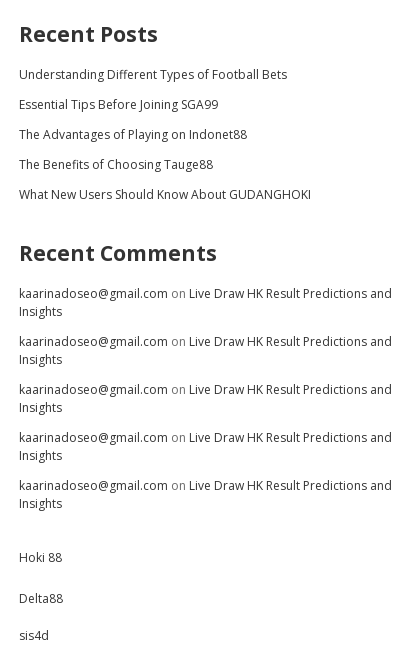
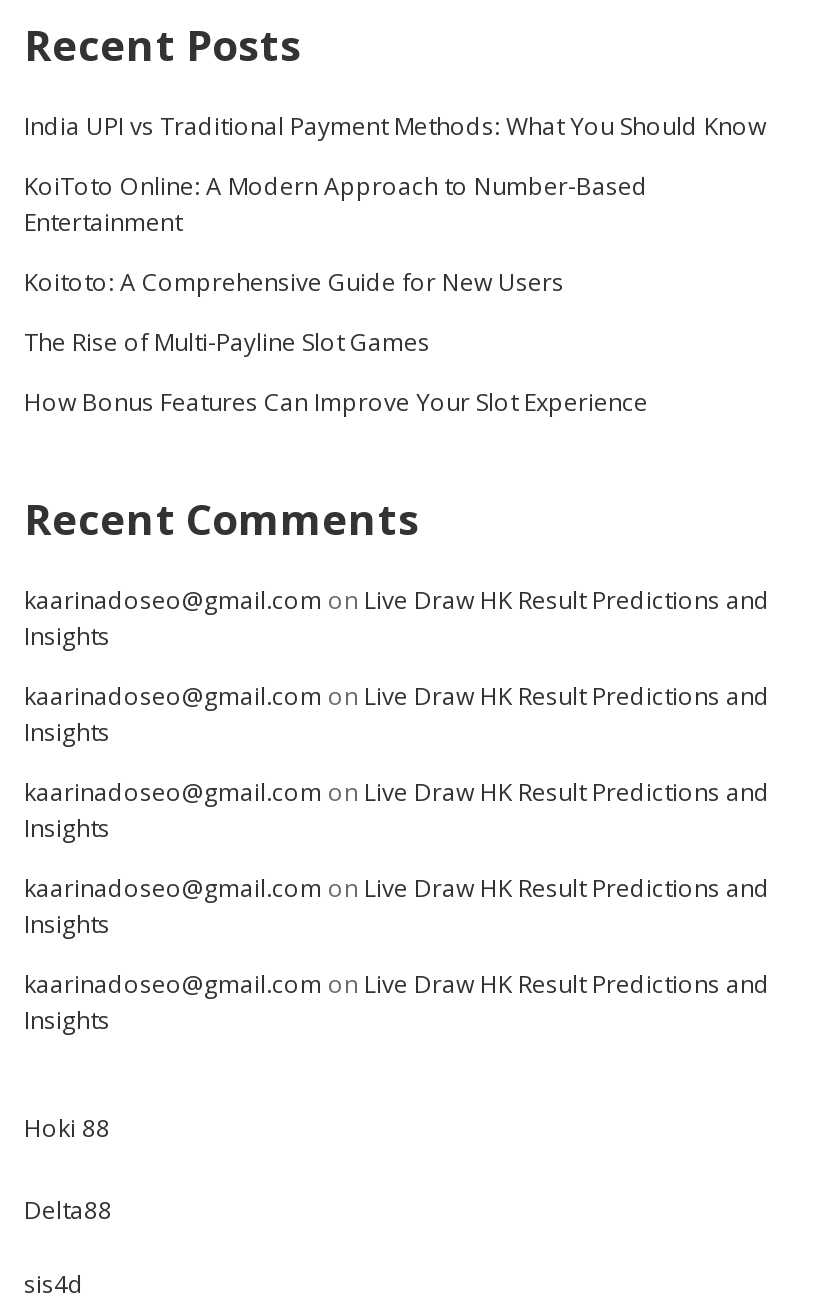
[19,66,287,83] Understanding Different Types of Football Bets -> [24,109,766,143] India UPI vs Traditional Payment Methods: What You Should Know
[19,96,218,113] Essential Tips Before Joining SGA99 -> [24,169,648,239] KoiToto Online: A Modern Approach to Number-Based | Entertainment
[19,126,247,143] The Advantages of Playing on Indonet88 -> [24,265,564,299] Koitoto: A Comprehensive Guide for New Users
[19,156,213,173] The Benefits of Choosing Tauge88 -> [24,325,430,359] The Rise of Multi-Payline Slot Games
[19,186,311,203] What New Users Should Know About GUDANGHOKI -> [24,385,648,419] How Bonus Features Can Improve Your Slot Experience

